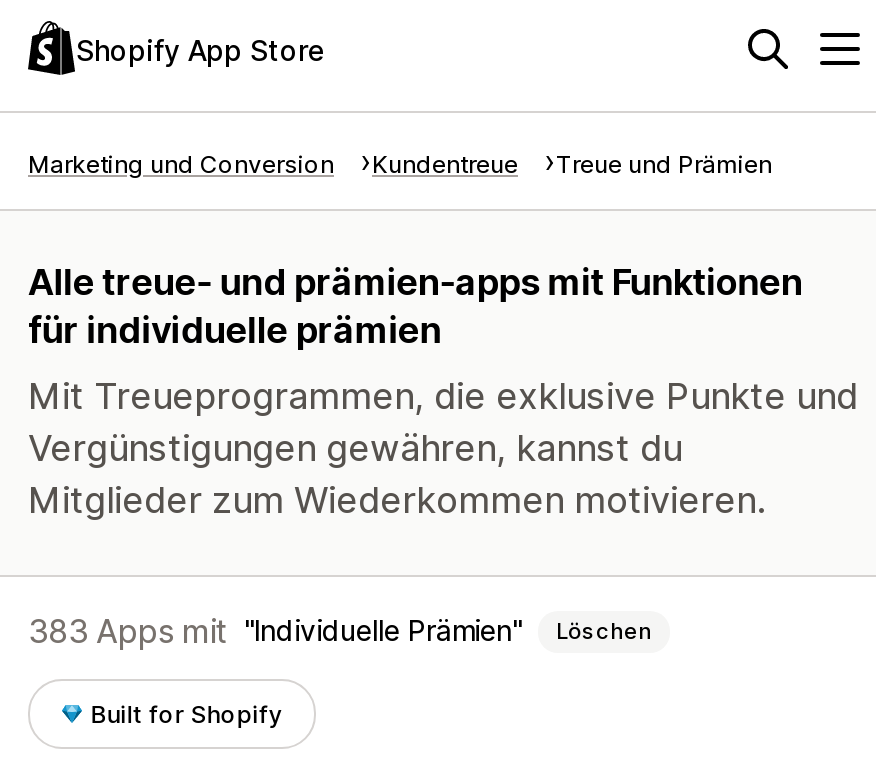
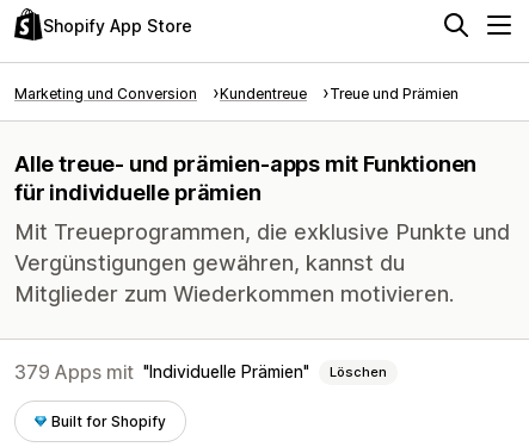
[28,611,652,651] 383 Apps mit Individuelle Prämien Löschen -> [14,360,387,384] 379 Apps mit Individuelle Prämien Löschen

